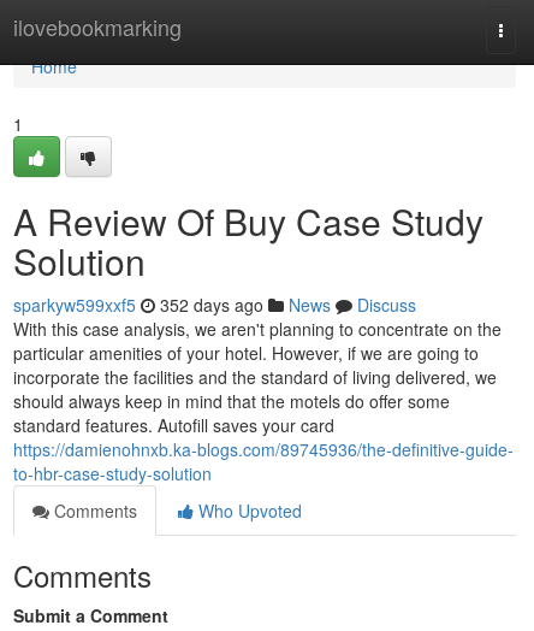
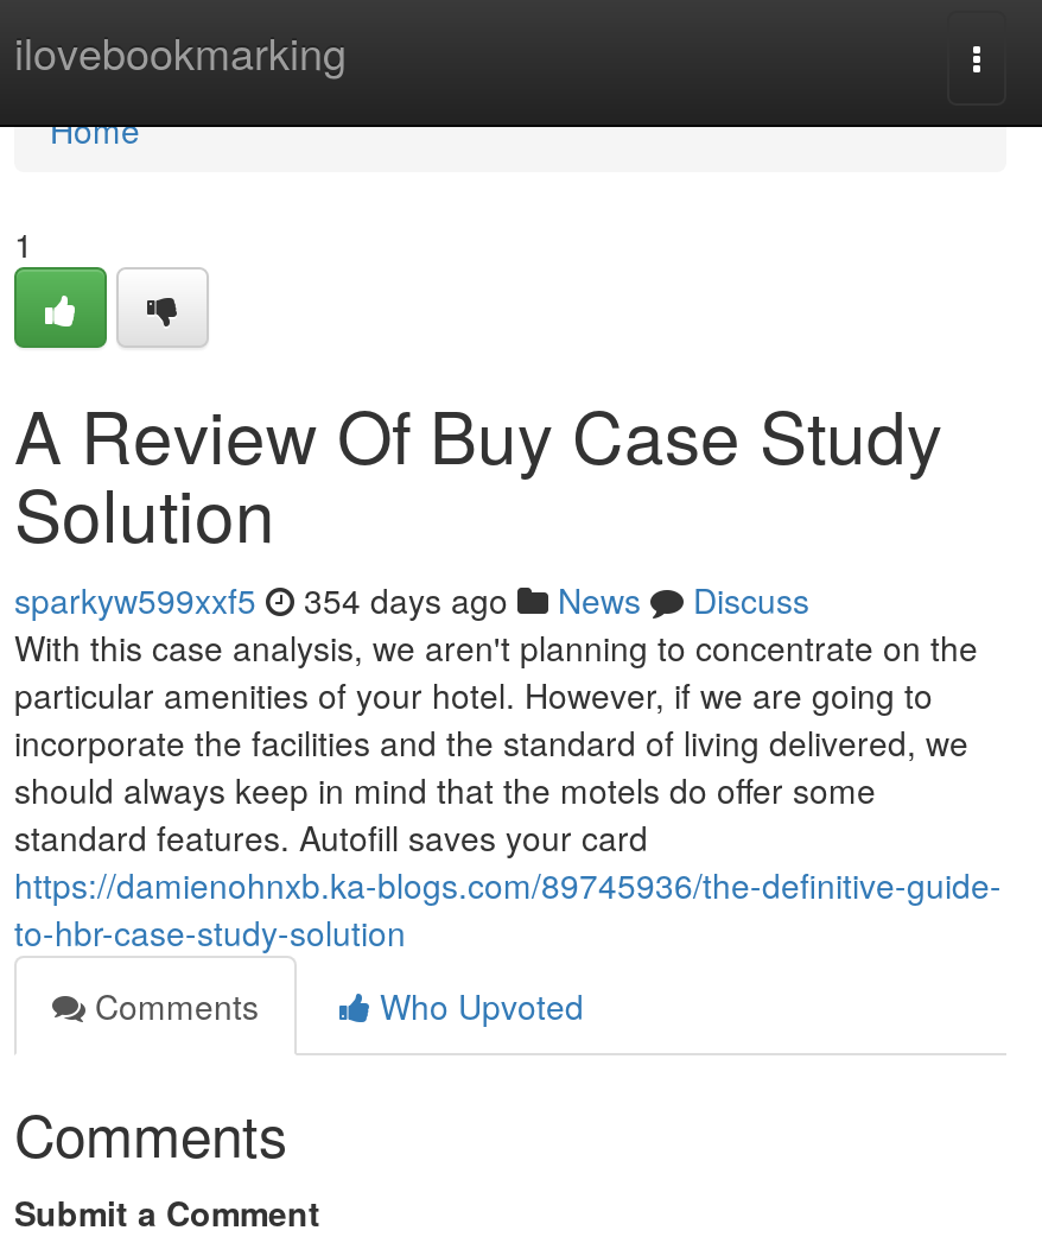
[13,293,416,317] sparkyw599xxf5 352 days ago News Discuss -> [14,576,809,623] sparkyw599xxf5 354 days ago News Discuss

